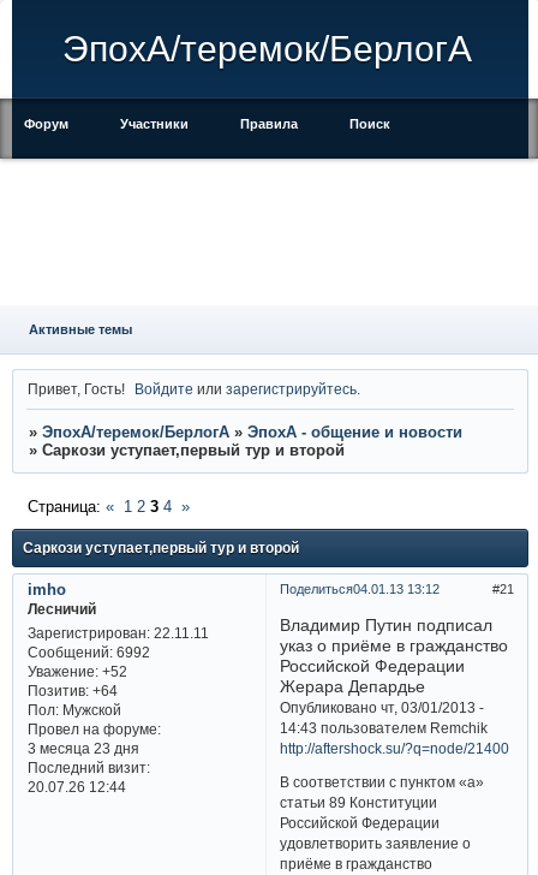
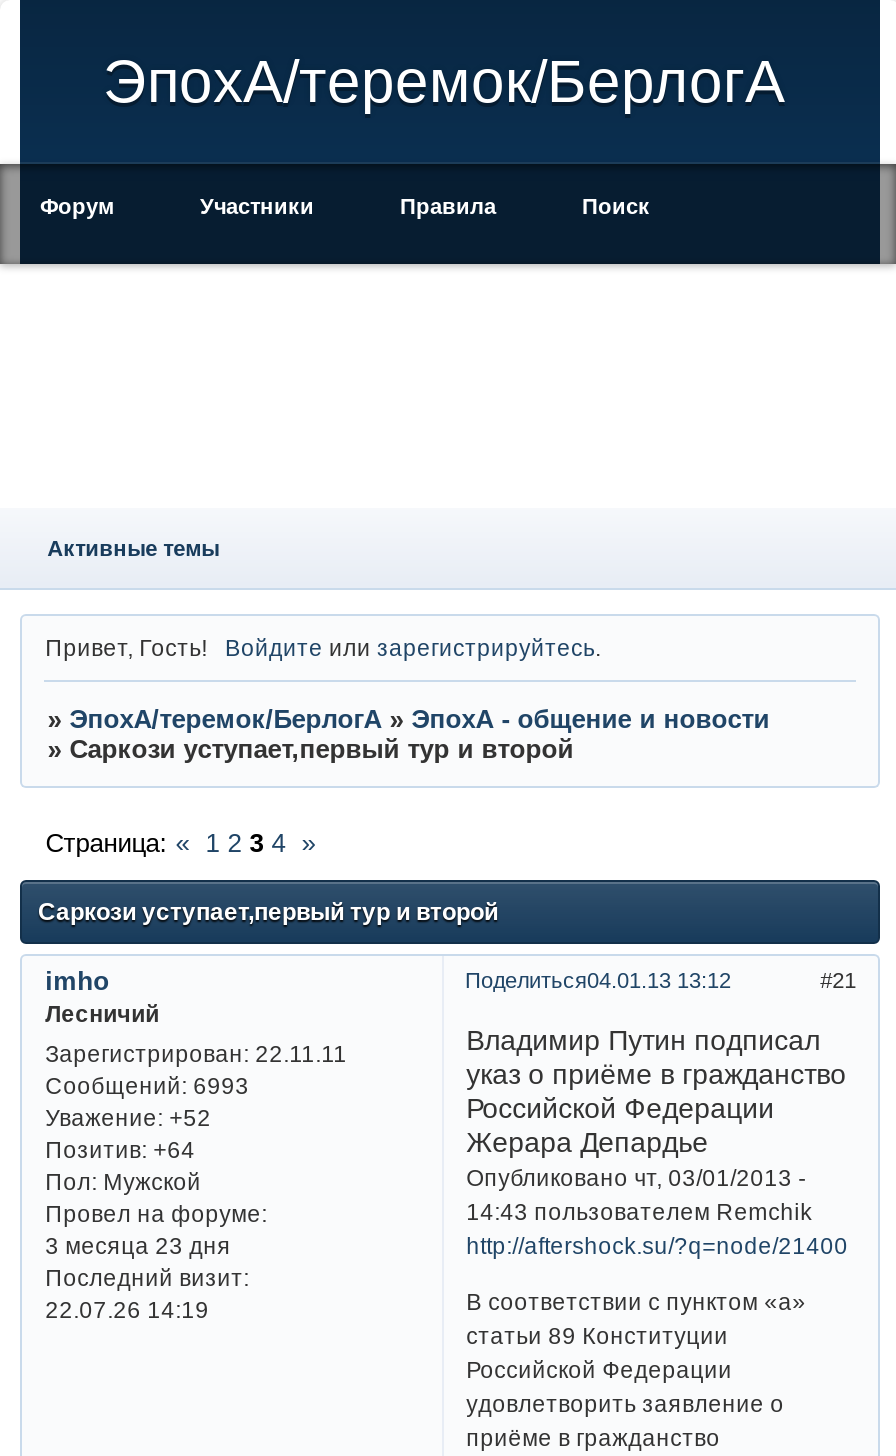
[27,645,150,660] Сообщений: 6992 -> [45,1073,249,1099] Сообщений: 6993
[27,779,126,795] 20.07.26 12:44 -> [45,1297,209,1323] 22.07.26 14:19

